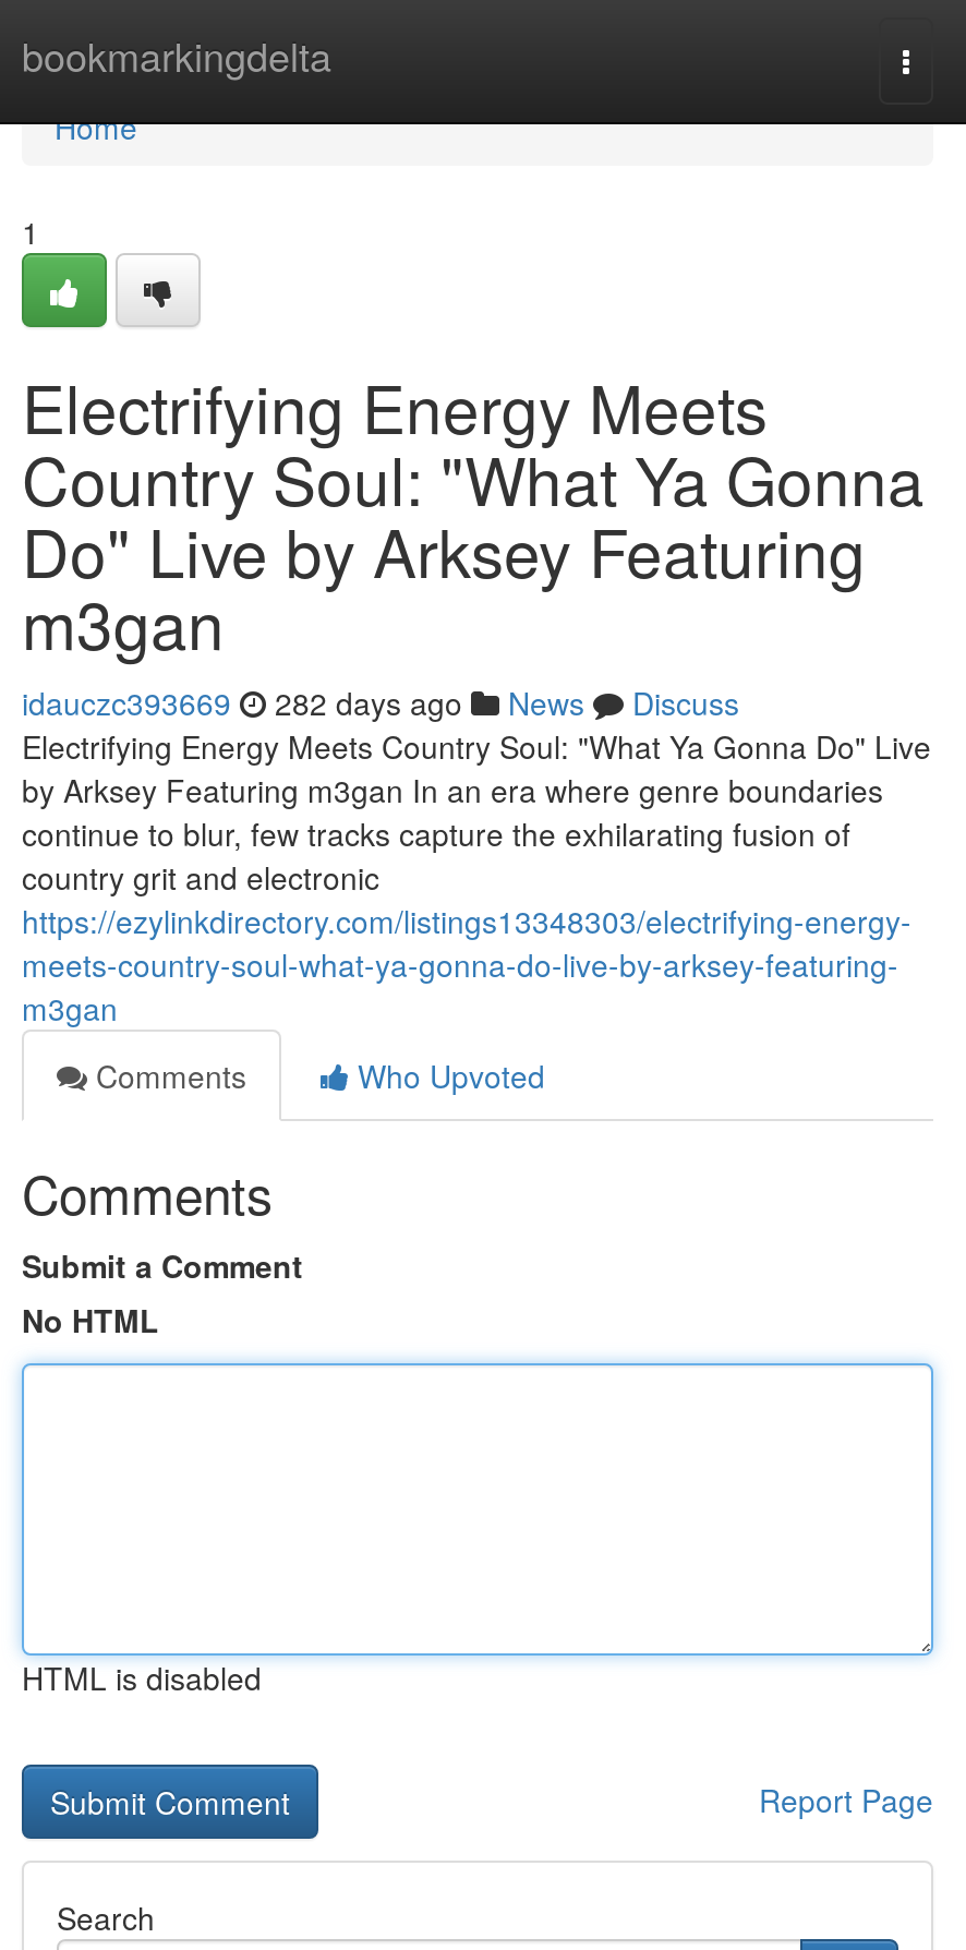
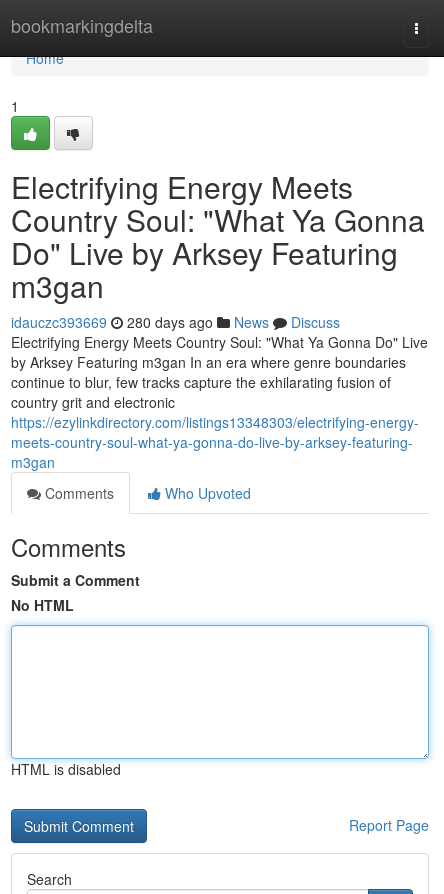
[22,681,739,724] idauczc393669 282 days ago News Discuss -> [11,312,340,332] idauczc393669 280 days ago News Discuss

